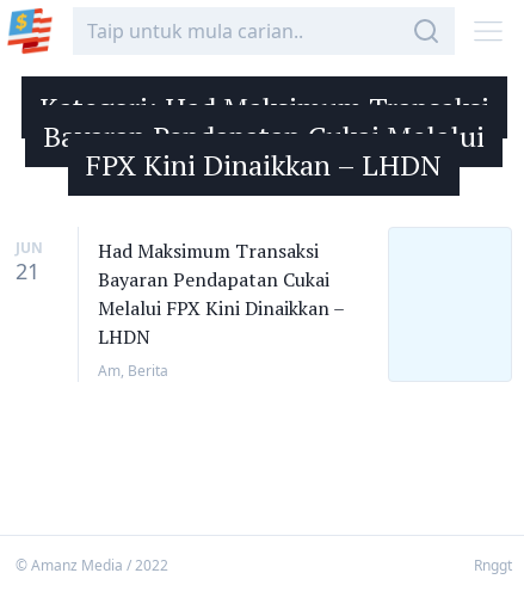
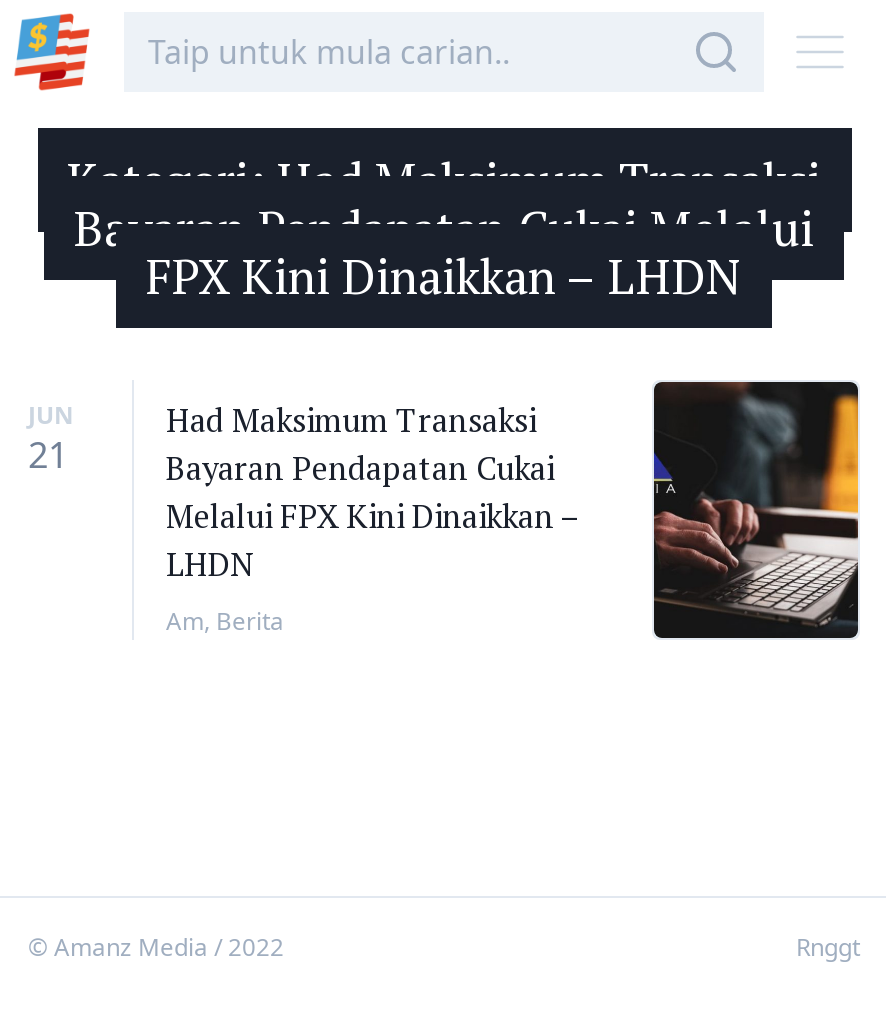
none -> [652,380,860,640] [image]

